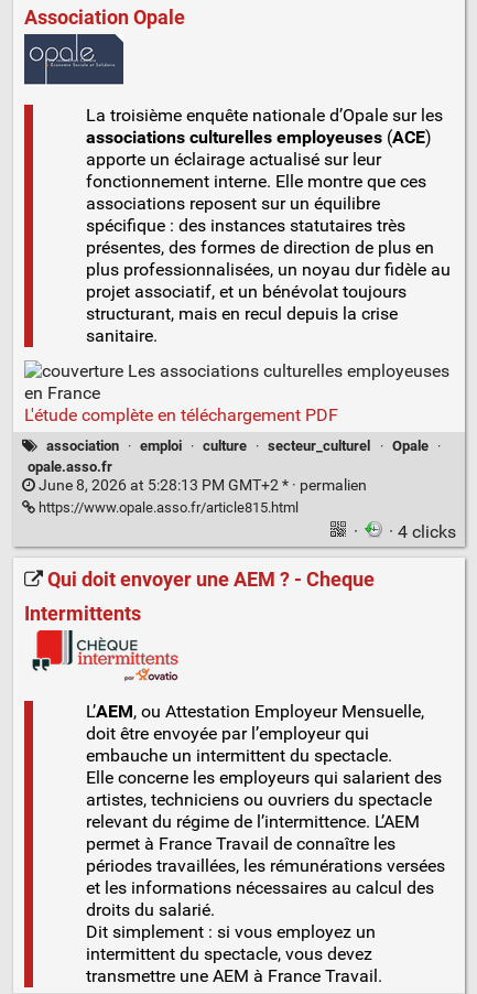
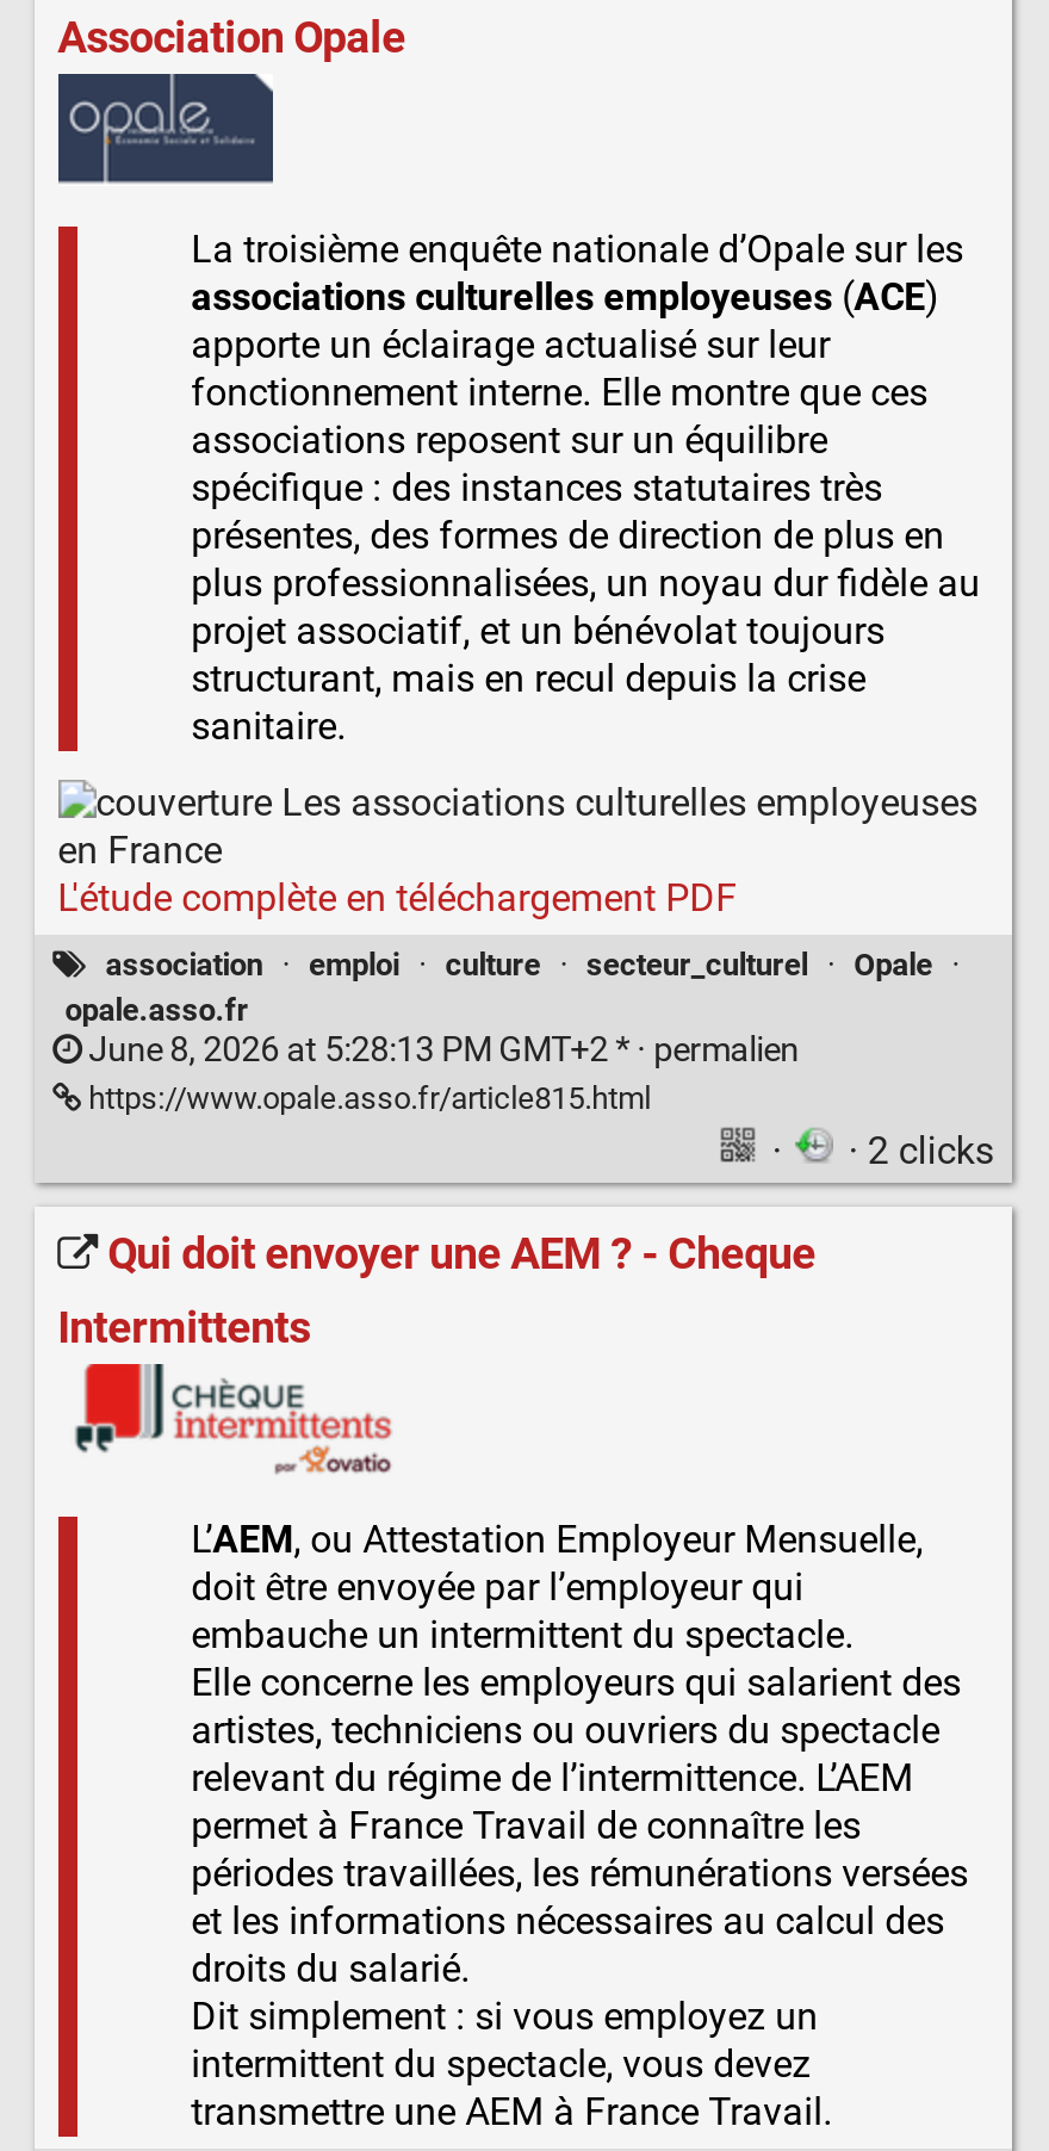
[389,521,456,542] · 4 clicks -> [848,1128,994,1173] · 2 clicks

